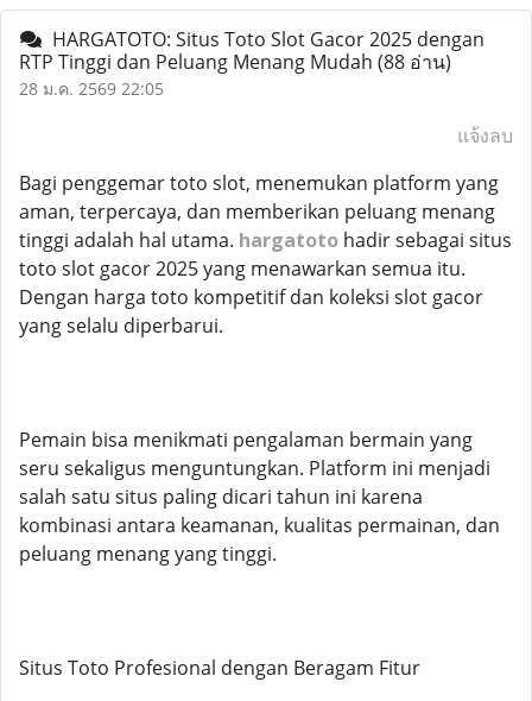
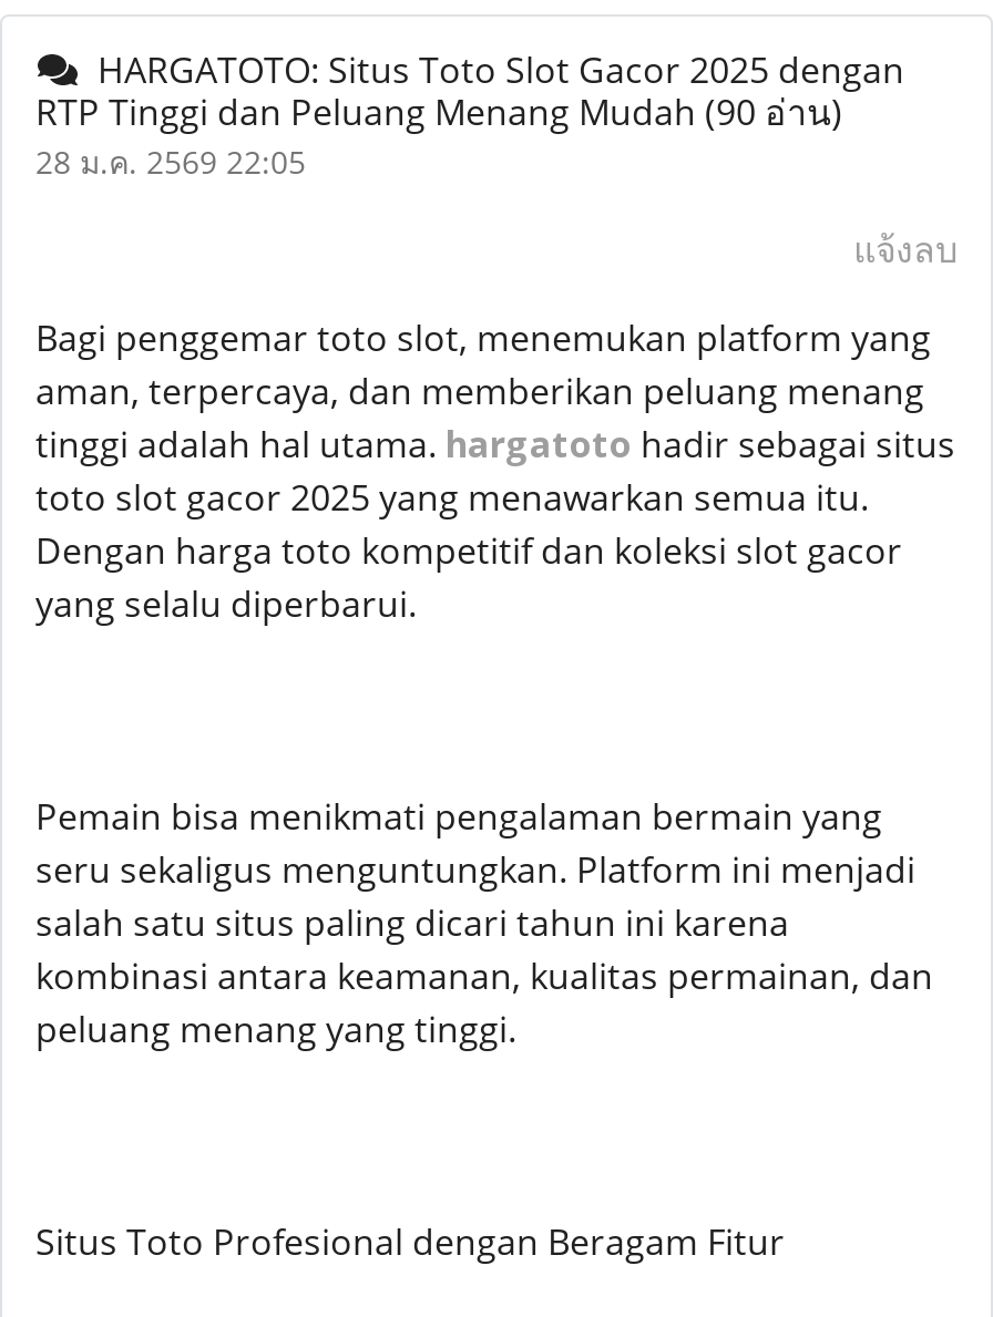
[19,49,451,75] RTP Tinggi dan Peluang Menang Mudah (88 อ่าน) -> [35,88,842,136] RTP Tinggi dan Peluang Menang Mudah (90 อ่าน)

